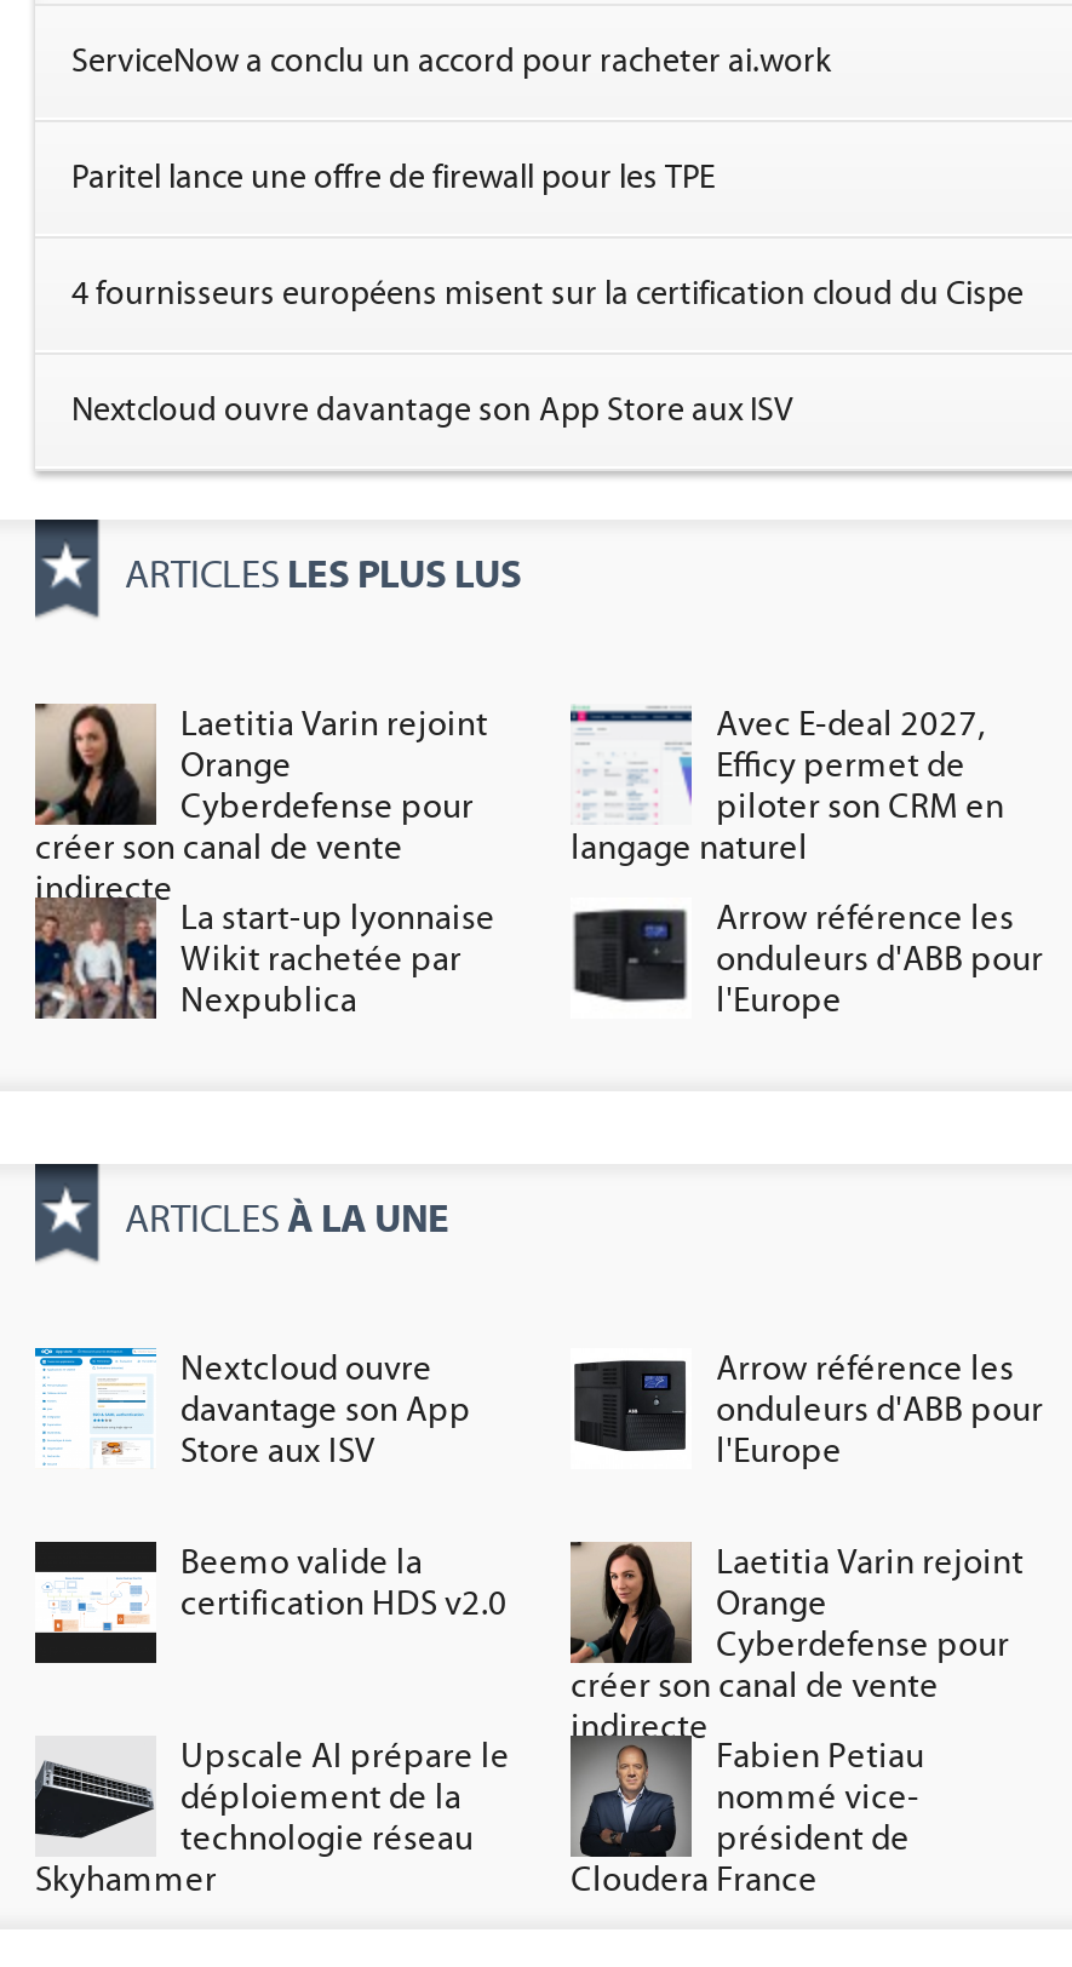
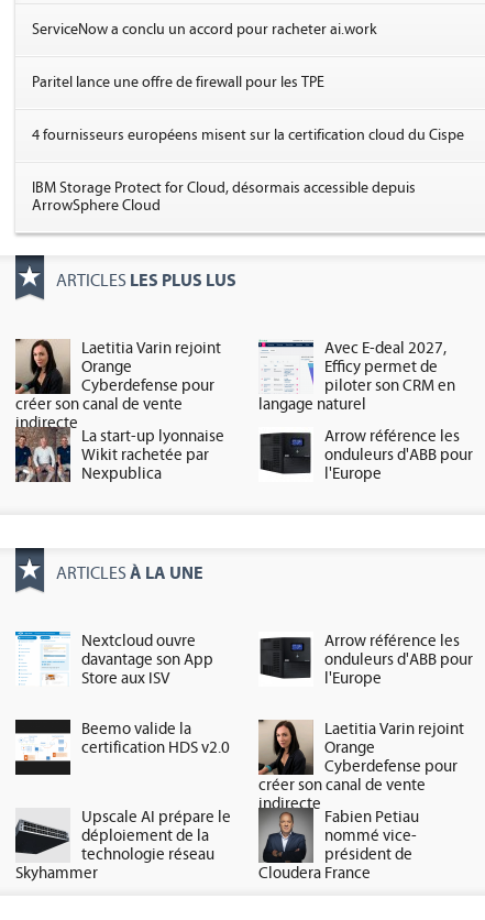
[71,390,793,429] Nextcloud ouvre davantage son App Store aux ISV -> [32,179,416,214] IBM Storage Protect for Cloud, désormais accessible depuis | ArrowSphere Cloud

